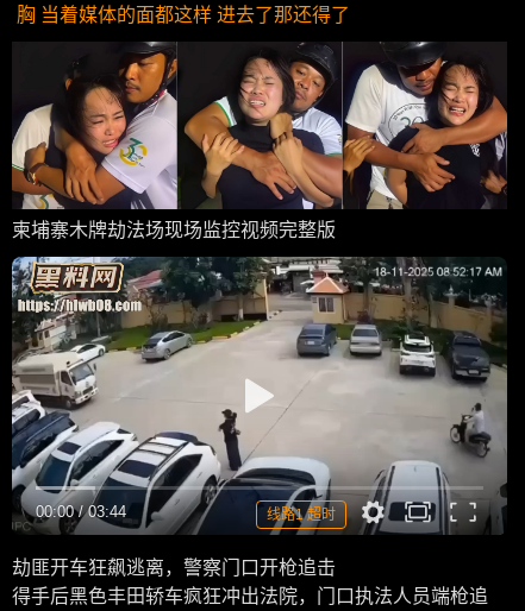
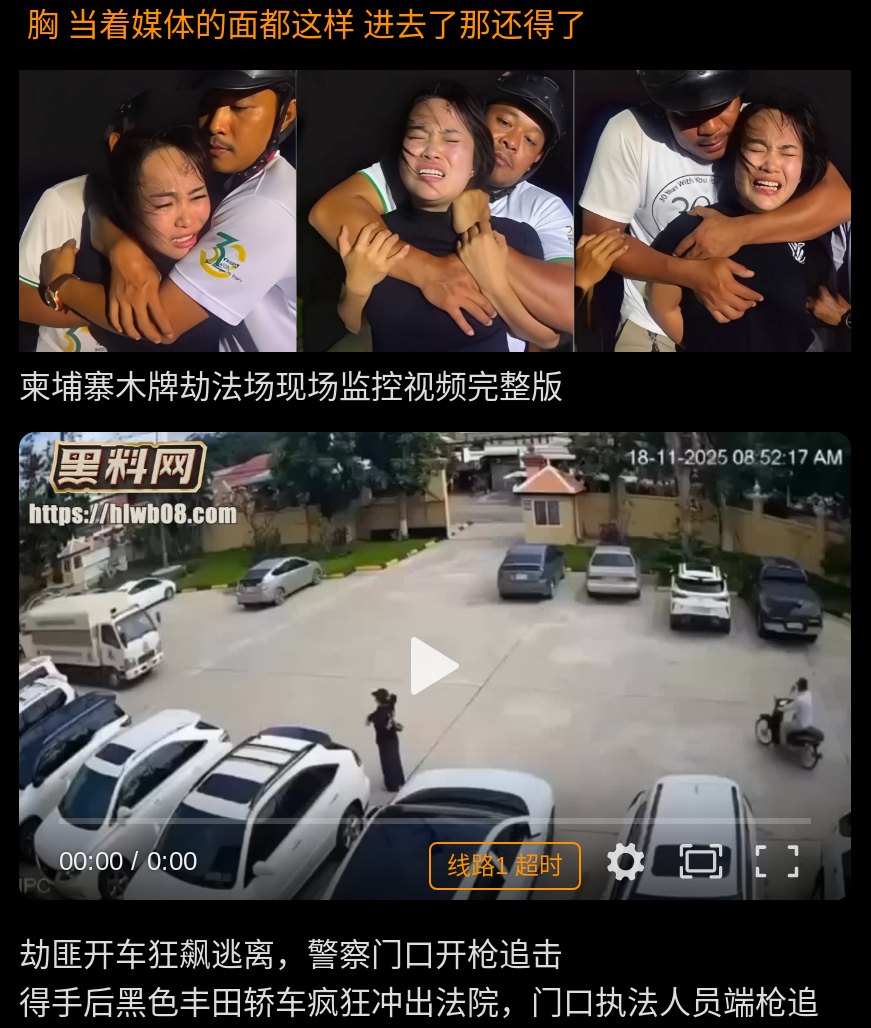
[36,503,126,520] 00:00 / 03:44 -> [59,846,197,876] 00:00 / 0:00

